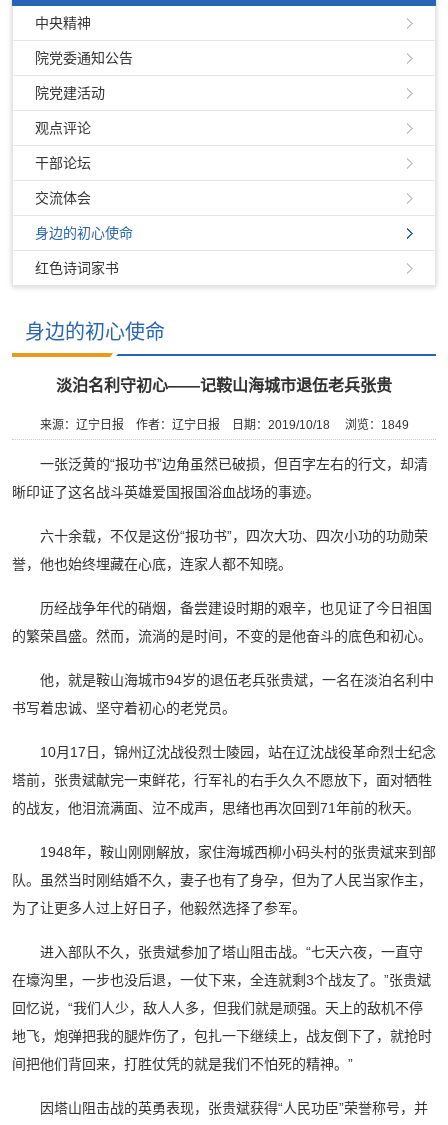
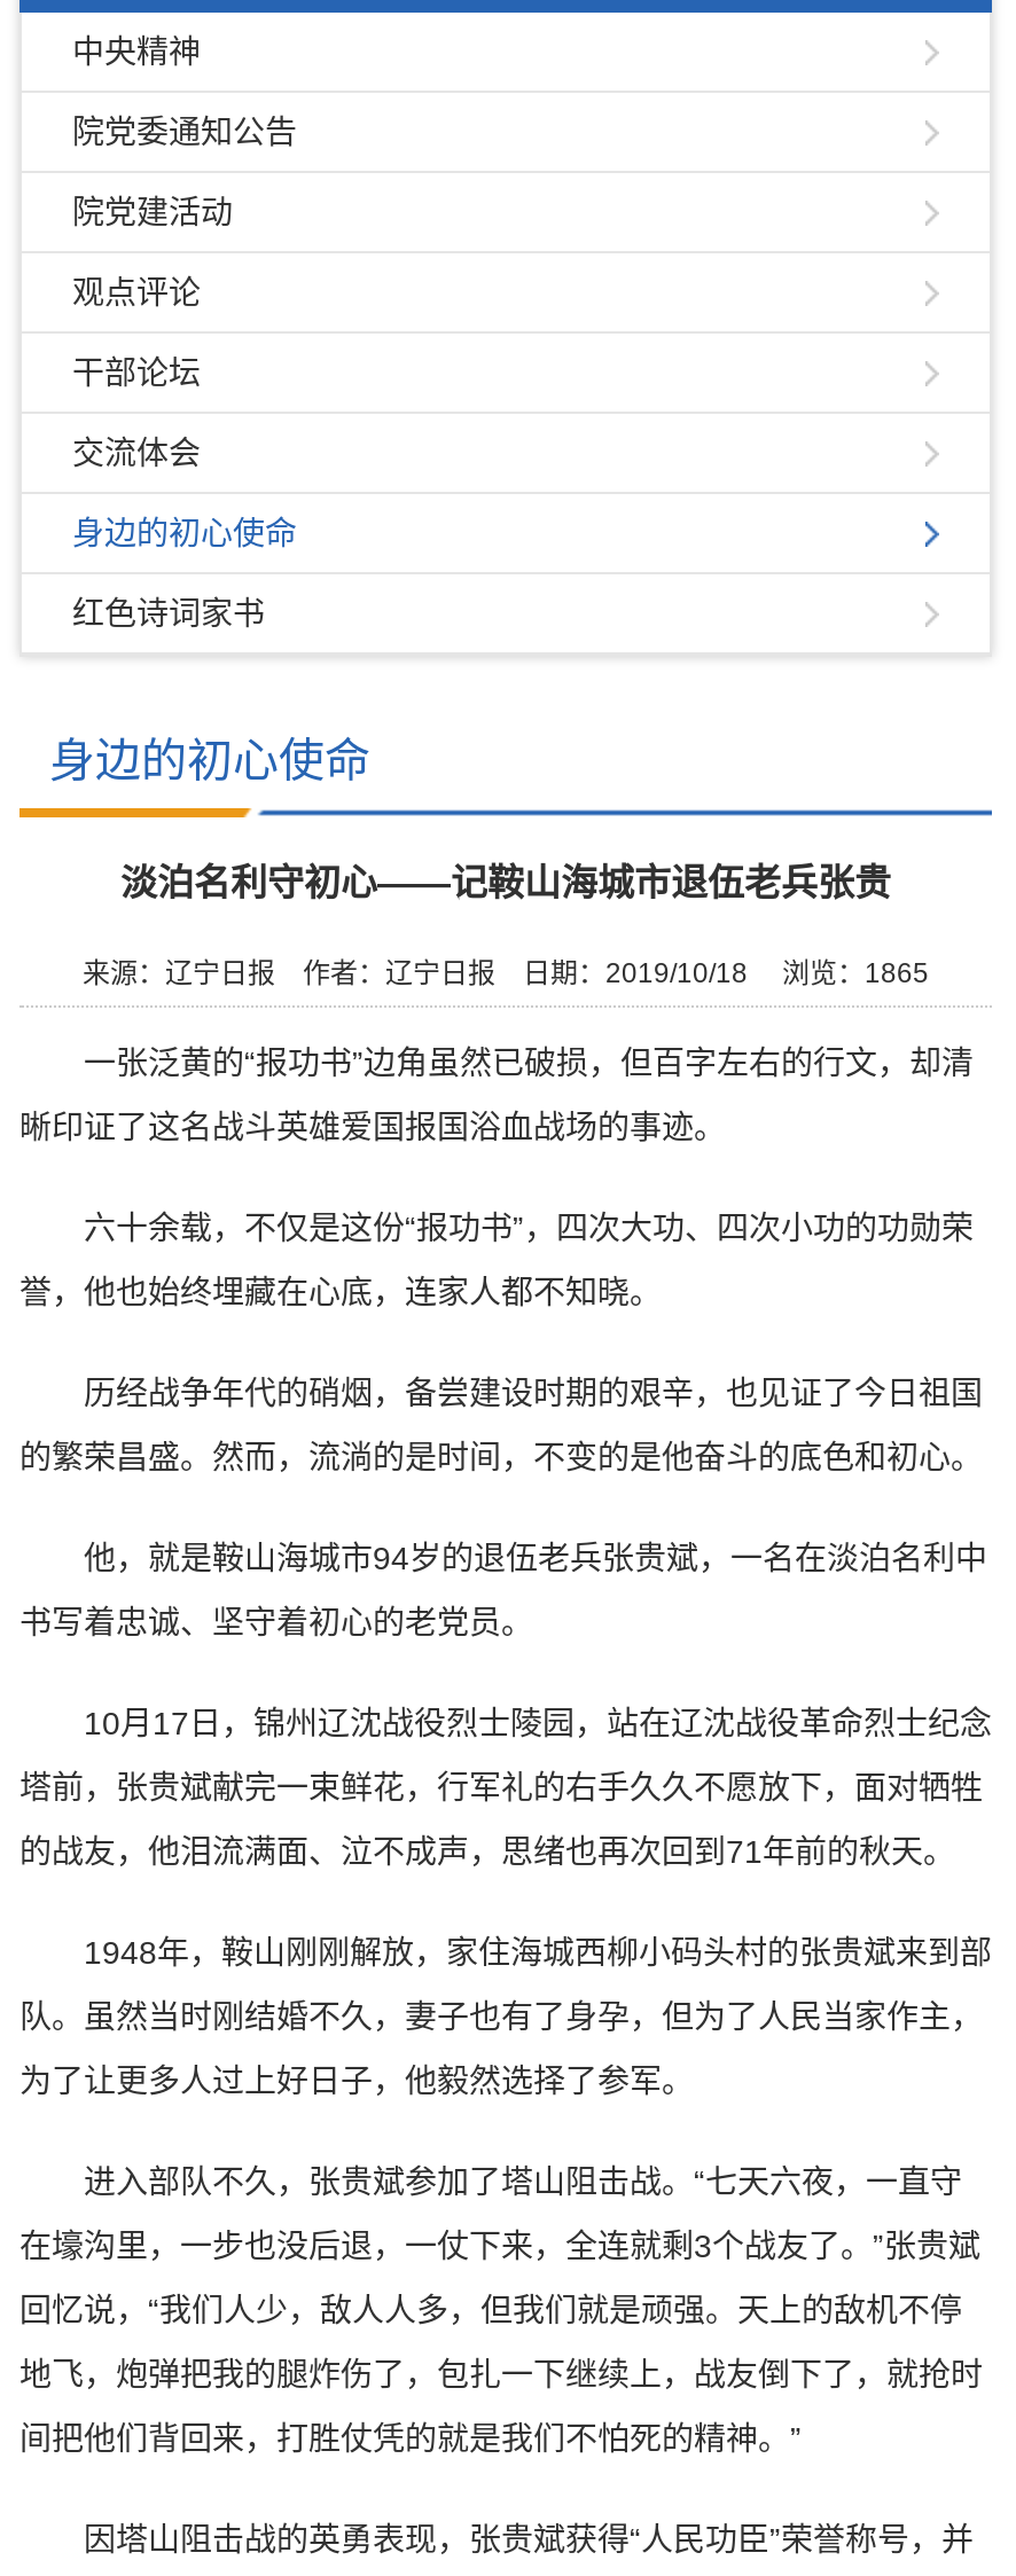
[39,418,408,432] 来源：辽宁日报 作者：辽宁日报 日期：2019/10/18 浏览：1849 -> [83,957,929,989] 来源：辽宁日报 作者：辽宁日报 日期：2019/10/18 浏览：1865

